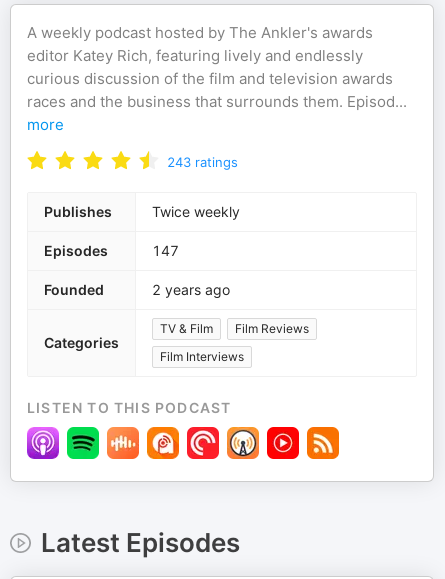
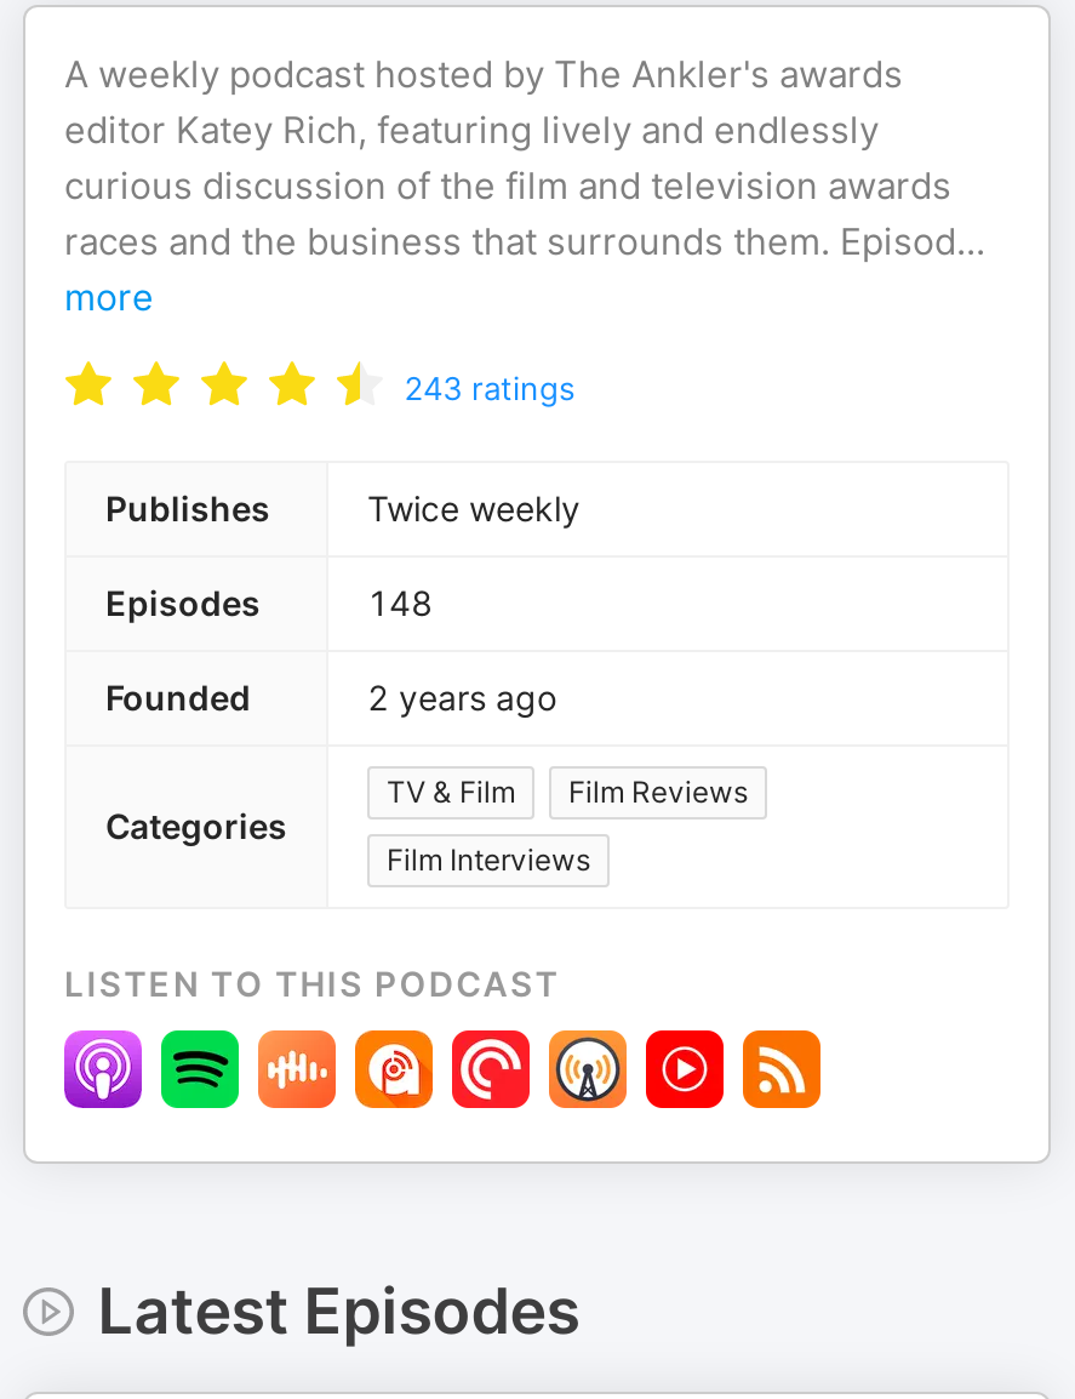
[152,242,179,259] 147 -> [367,582,433,623] 148

